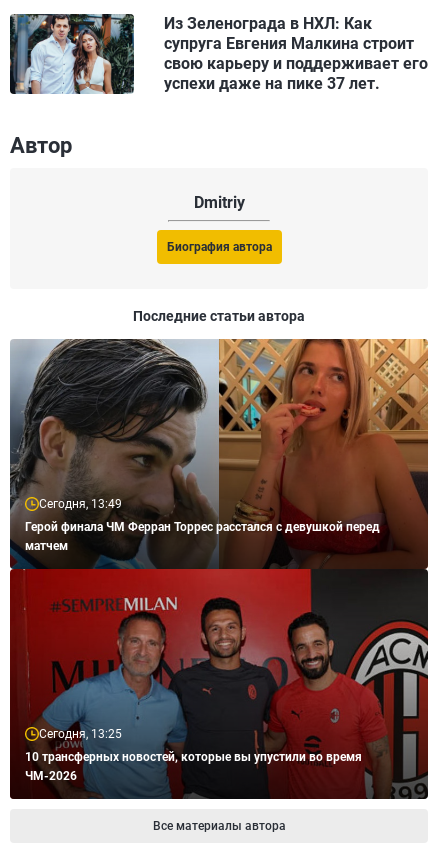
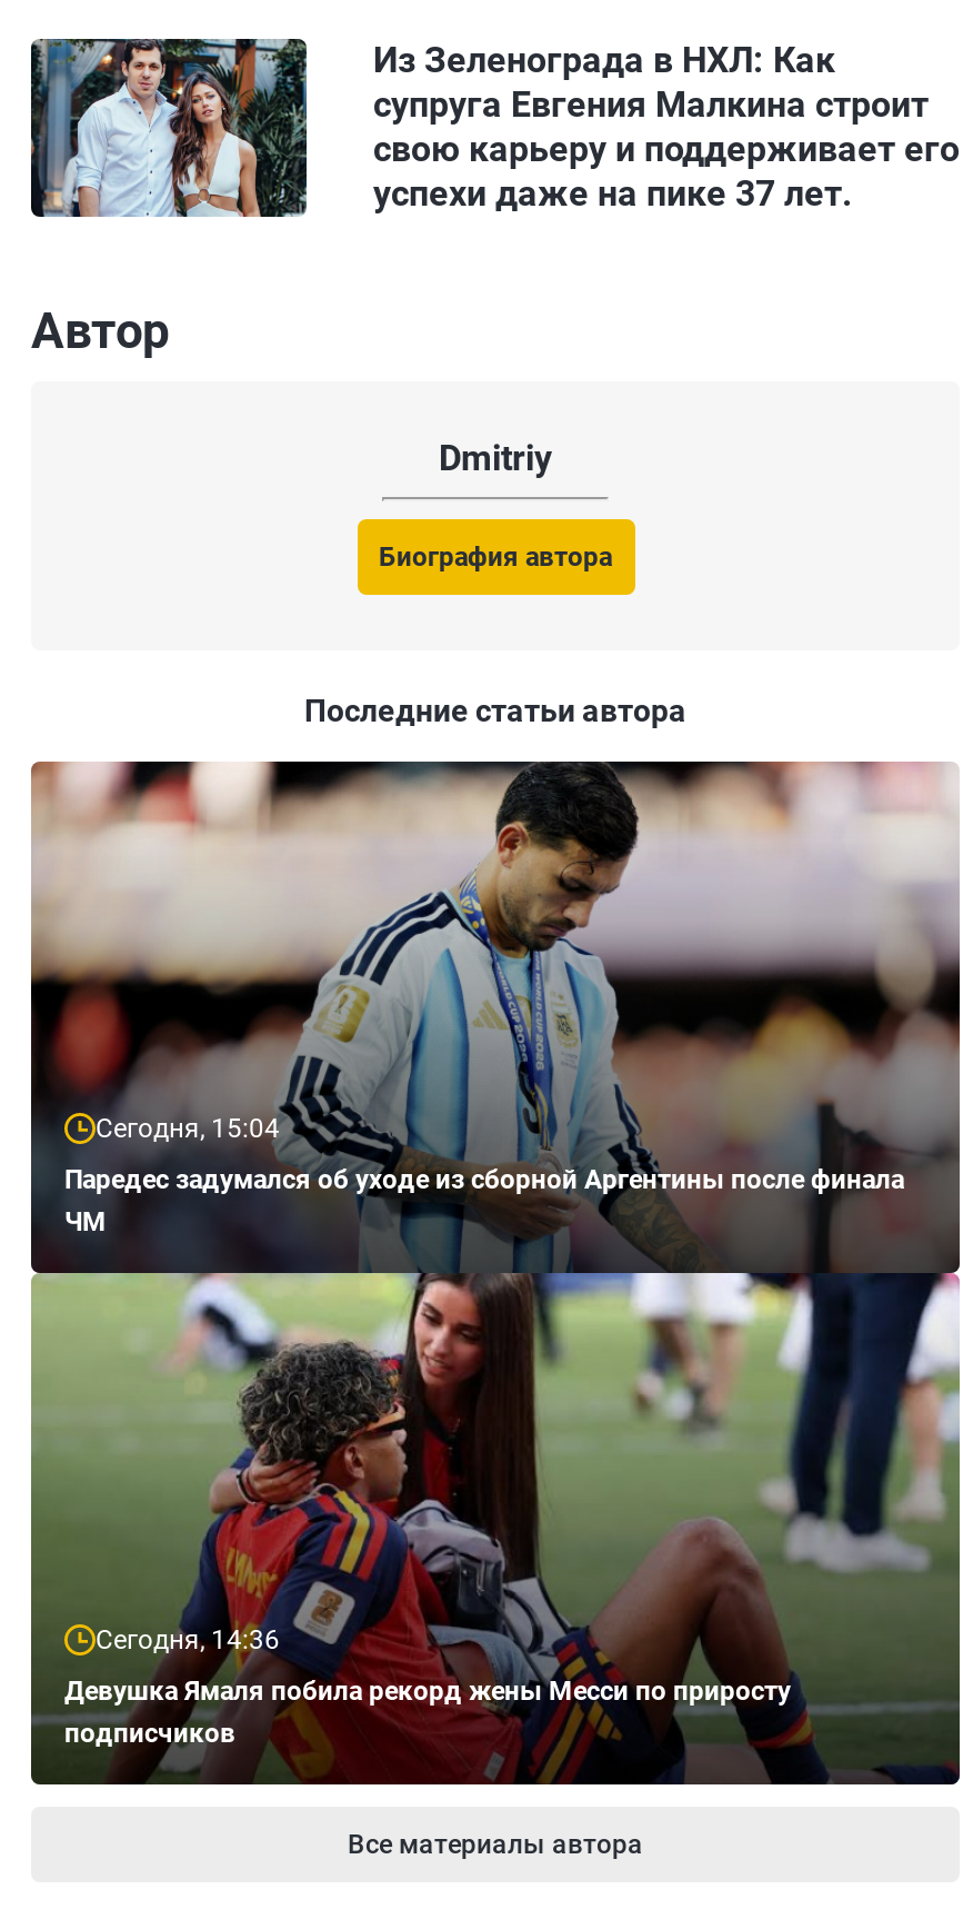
[9,338,429,799] [image] | Сегодня, 13:49 -> [29,759,962,1784] [image] | Сегодня, 15:04
[25,520,380,553] Герой финала ЧМ Ферран Торрес расстался с девушкой перед | матчем -> [64,1164,904,1237] Паредес задумался об уходе из сборной Аргентины после финала | ЧМ
[39,727,122,741] Сегодня, 13:25 -> [96,1624,280,1655] Сегодня, 14:36
[25,750,362,783] 10 трансферных новостей, которые вы упустили во время | ЧМ-2026 -> [64,1675,791,1748] Девушка Ямаля побила рекорд жены Месси по приросту | подписчиков

